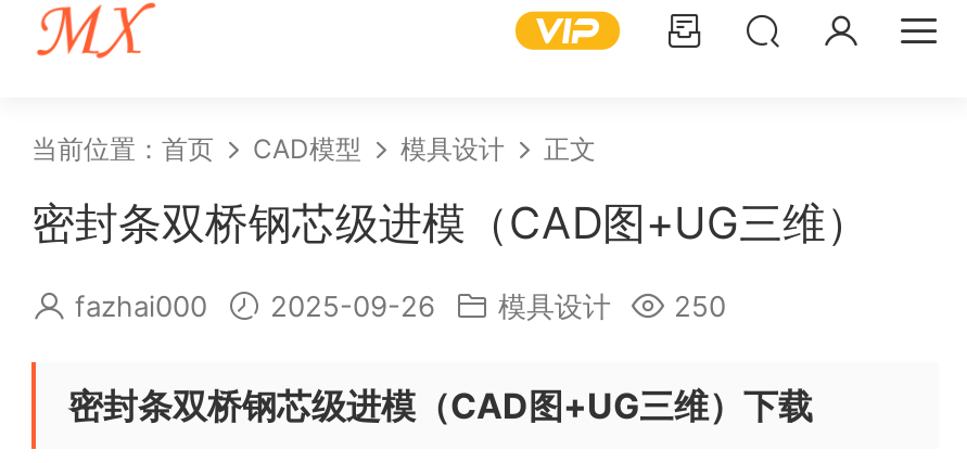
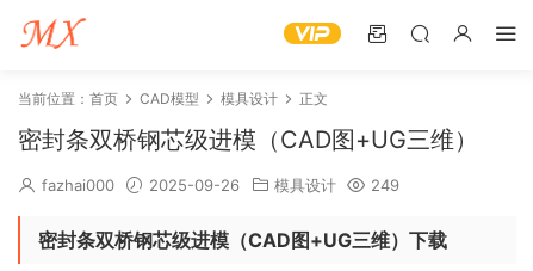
[75,288,726,323] fazhai000 2025-09-26 模具设计 250 -> [42,175,399,195] fazhai000 2025-09-26 模具设计 249

